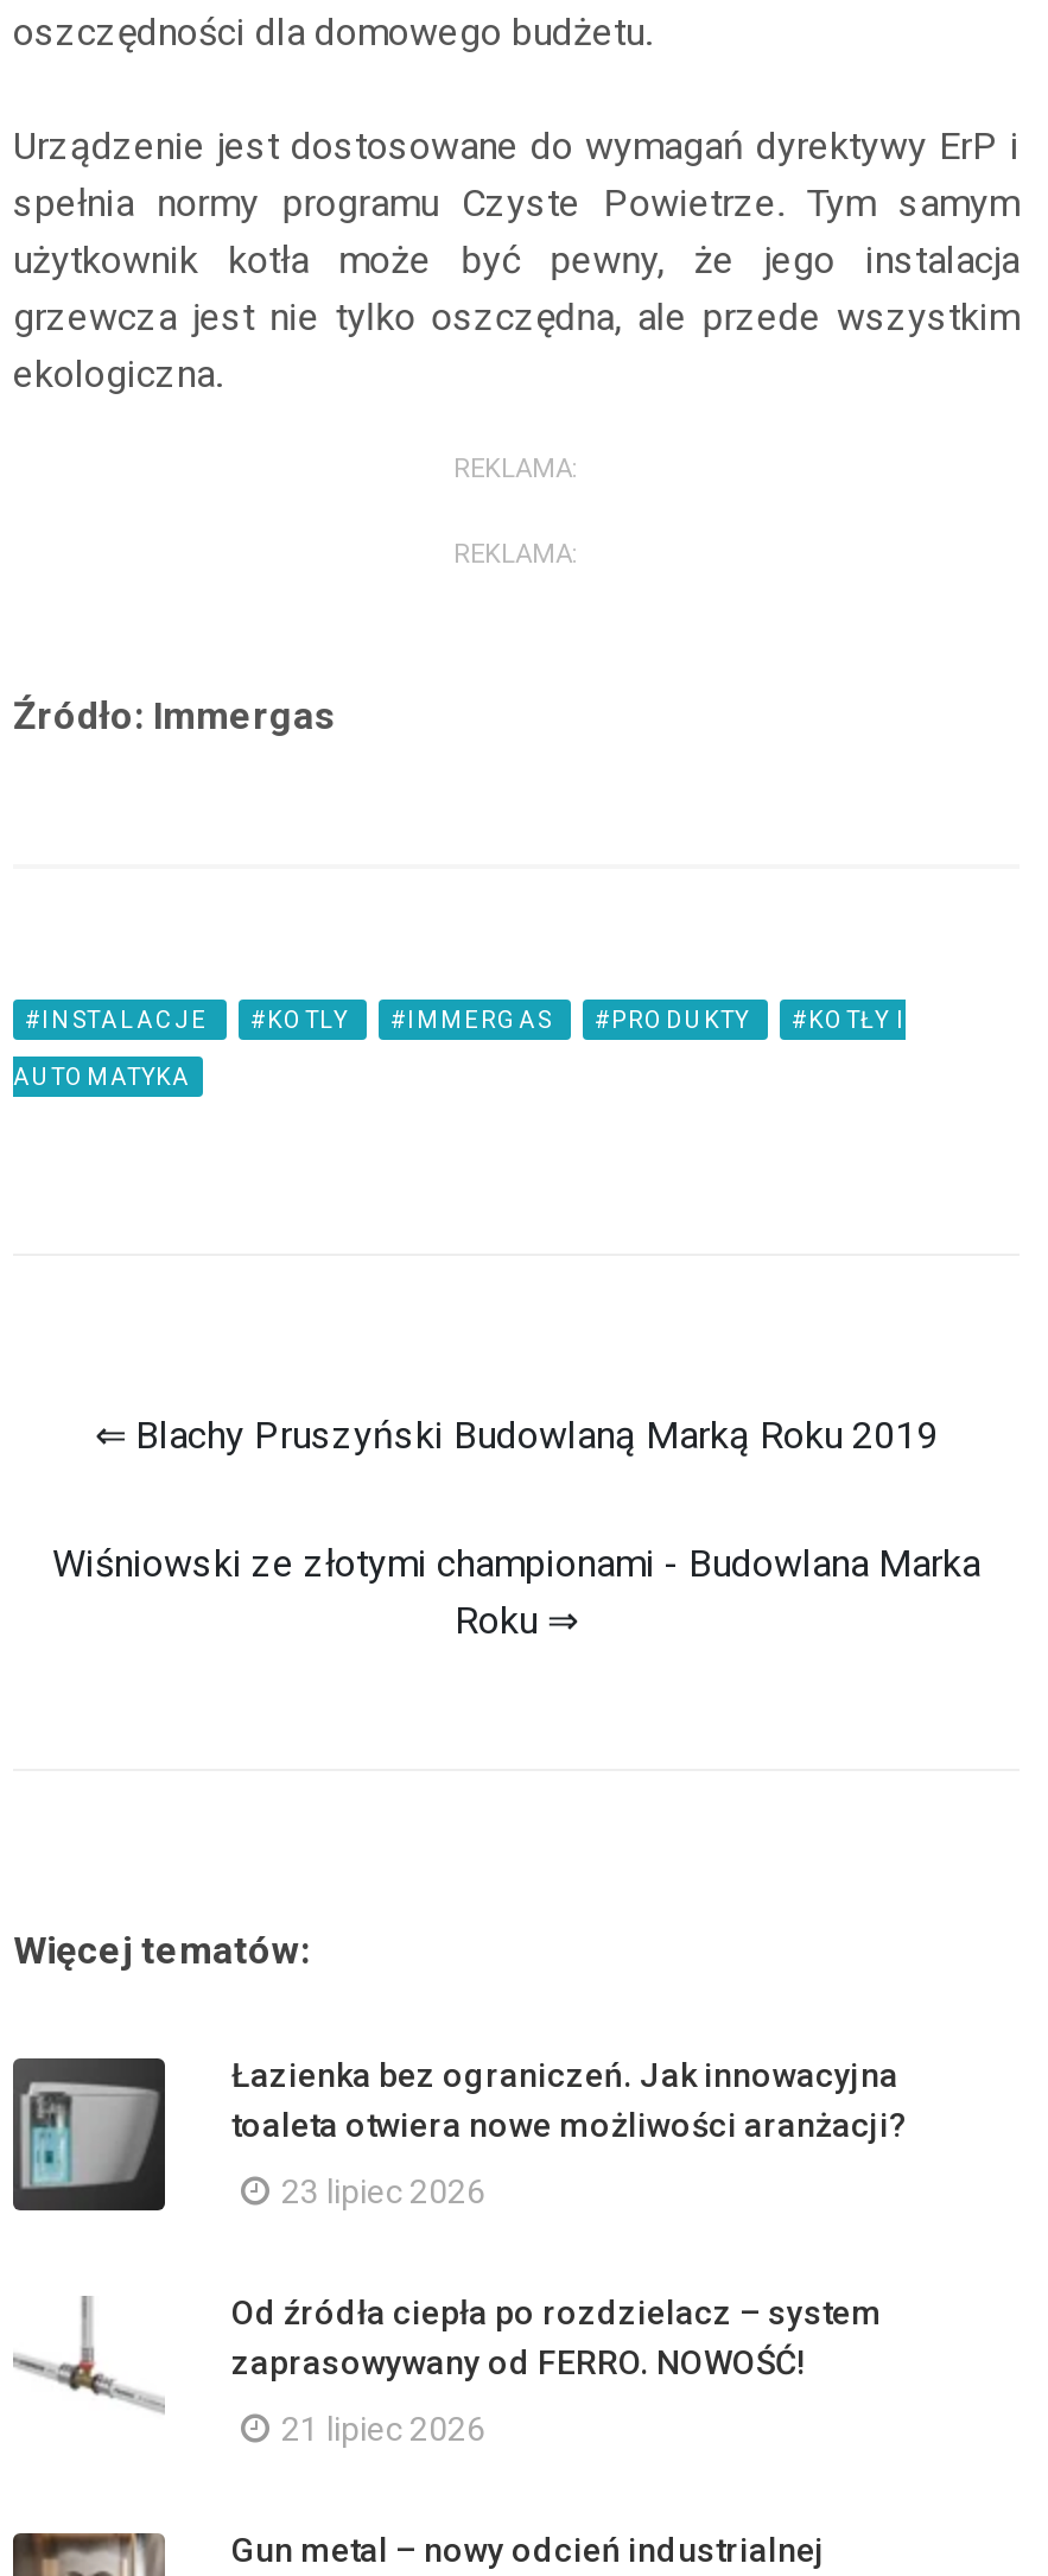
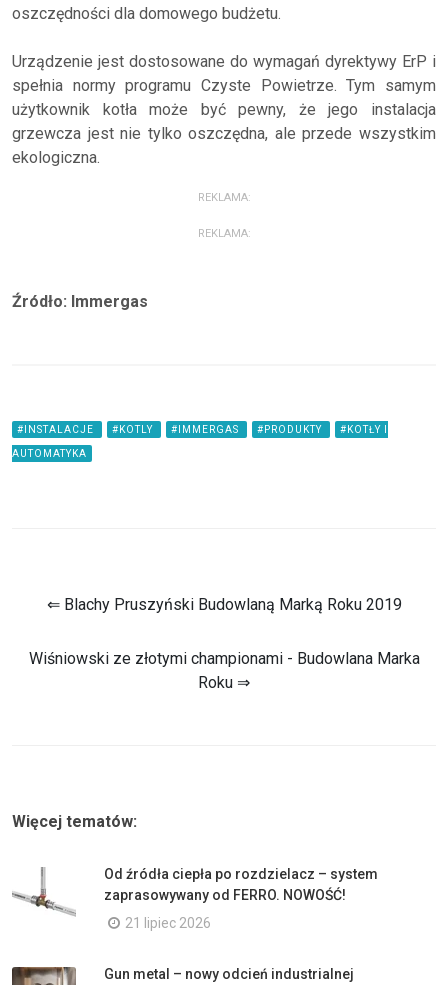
[11,2056,908,2213] [image] | Łazienka bez ograniczeń. Jak innowacyjna | toaleta otwiera nowe możliwości aranżacji? | 23 lipiec 2026 -> none

